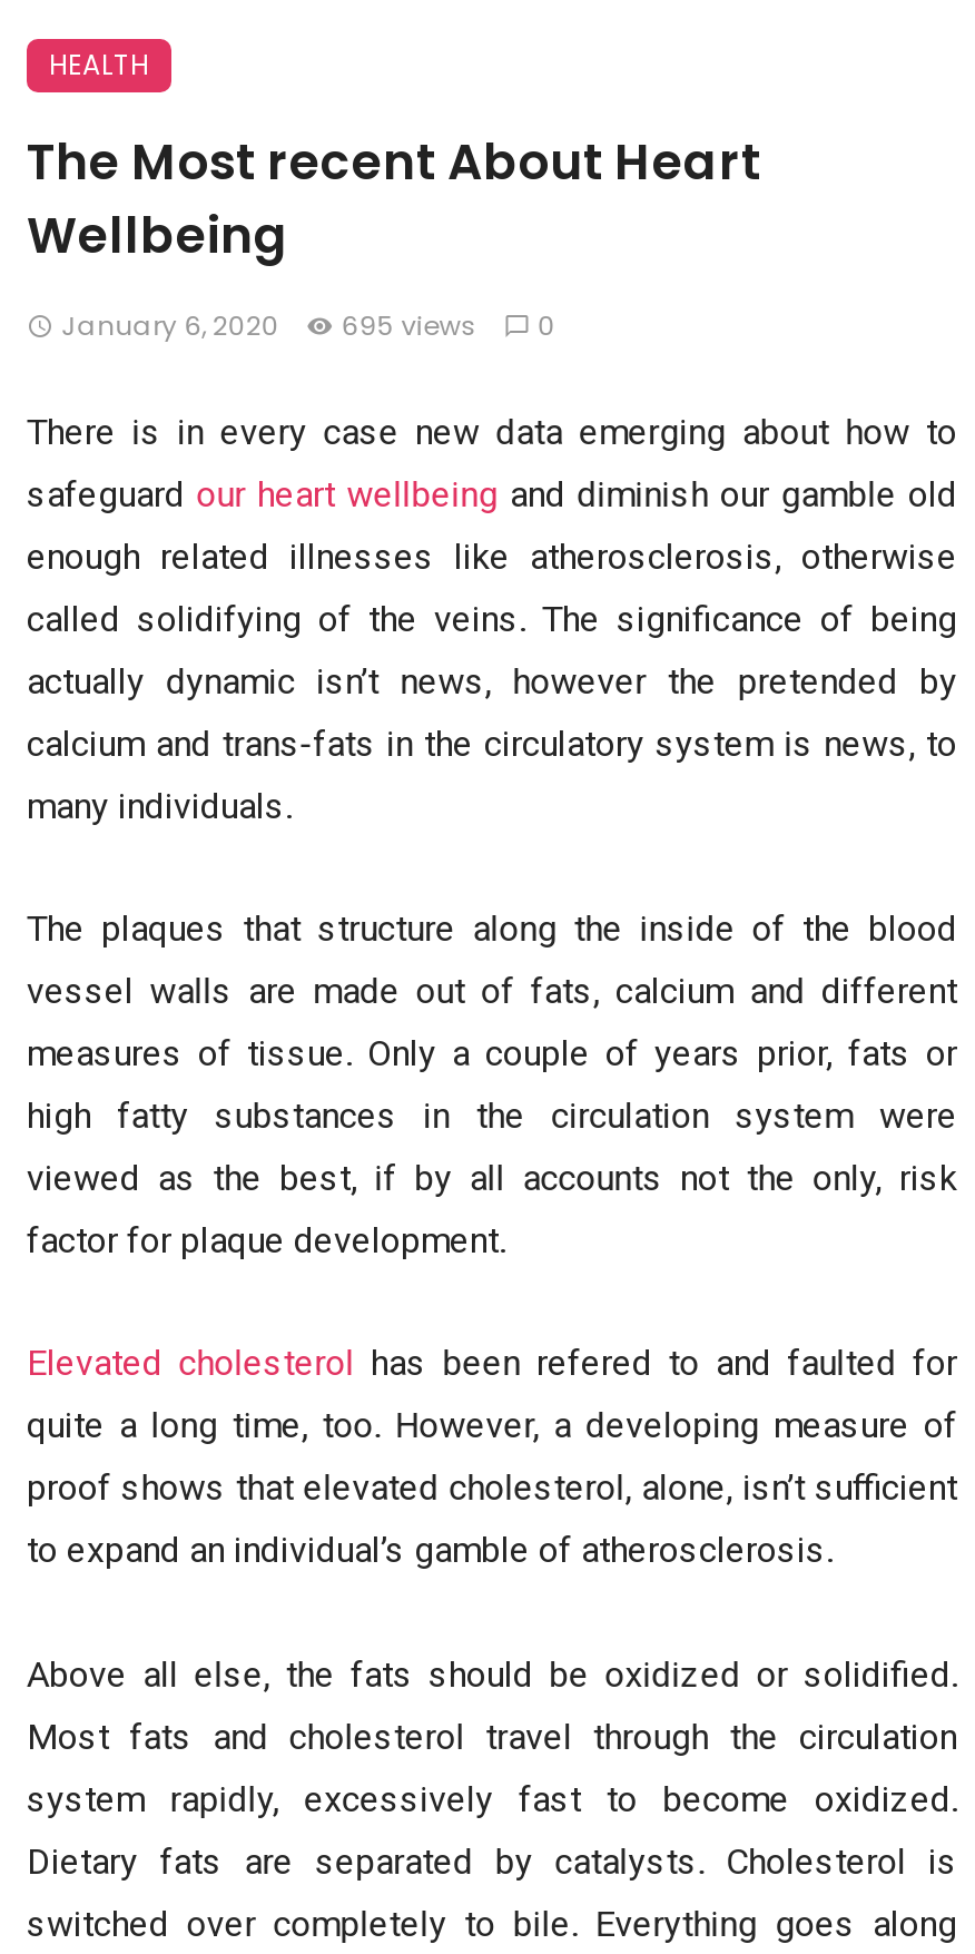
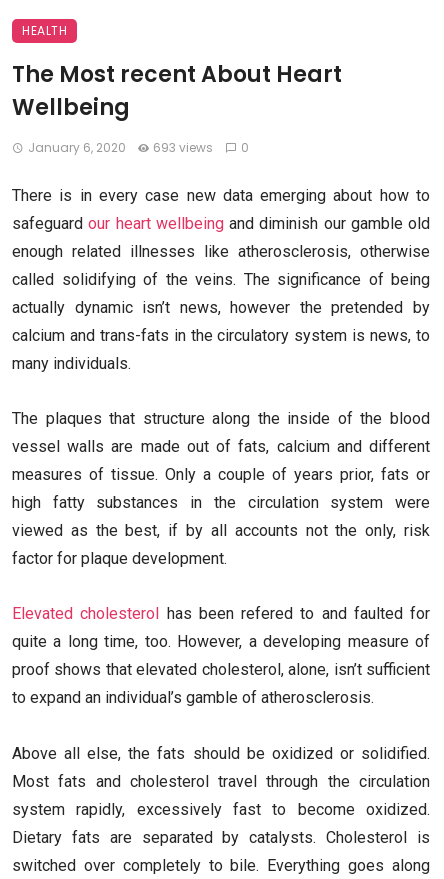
[61,306,556,344] January 6, 2020 695 views 0 -> [28,139,249,156] January 6, 2020 693 views 0

